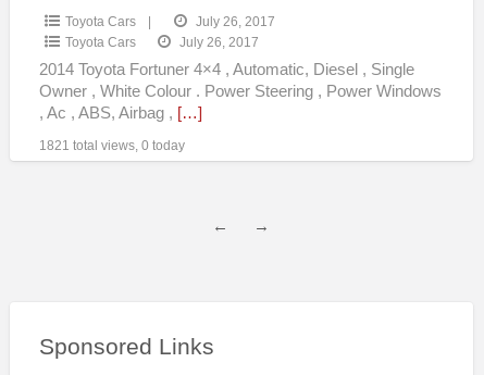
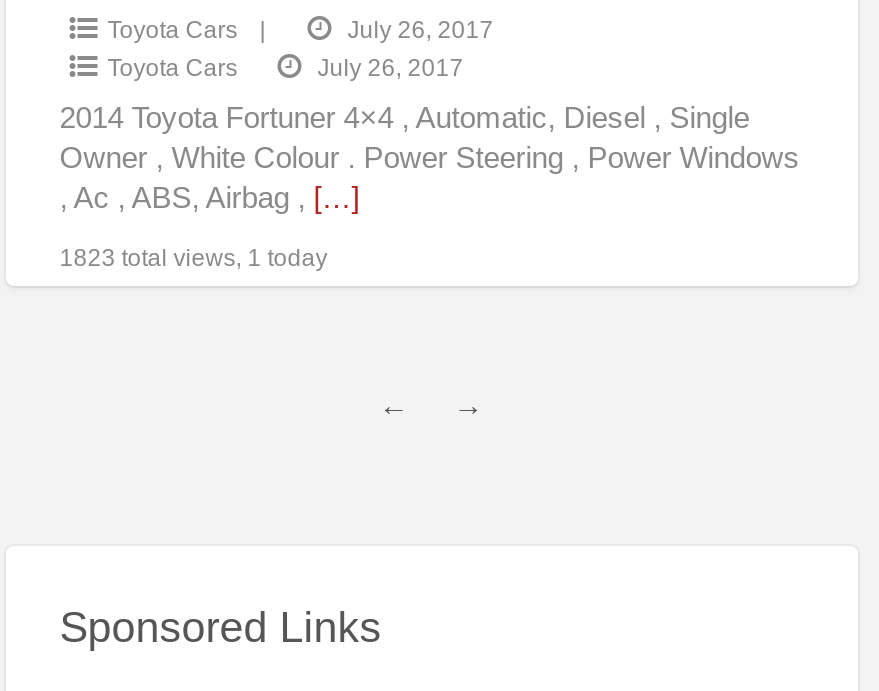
[39,138,185,154] 1821 total views, 0 today -> [59,245,327,273] 1823 total views, 1 today

